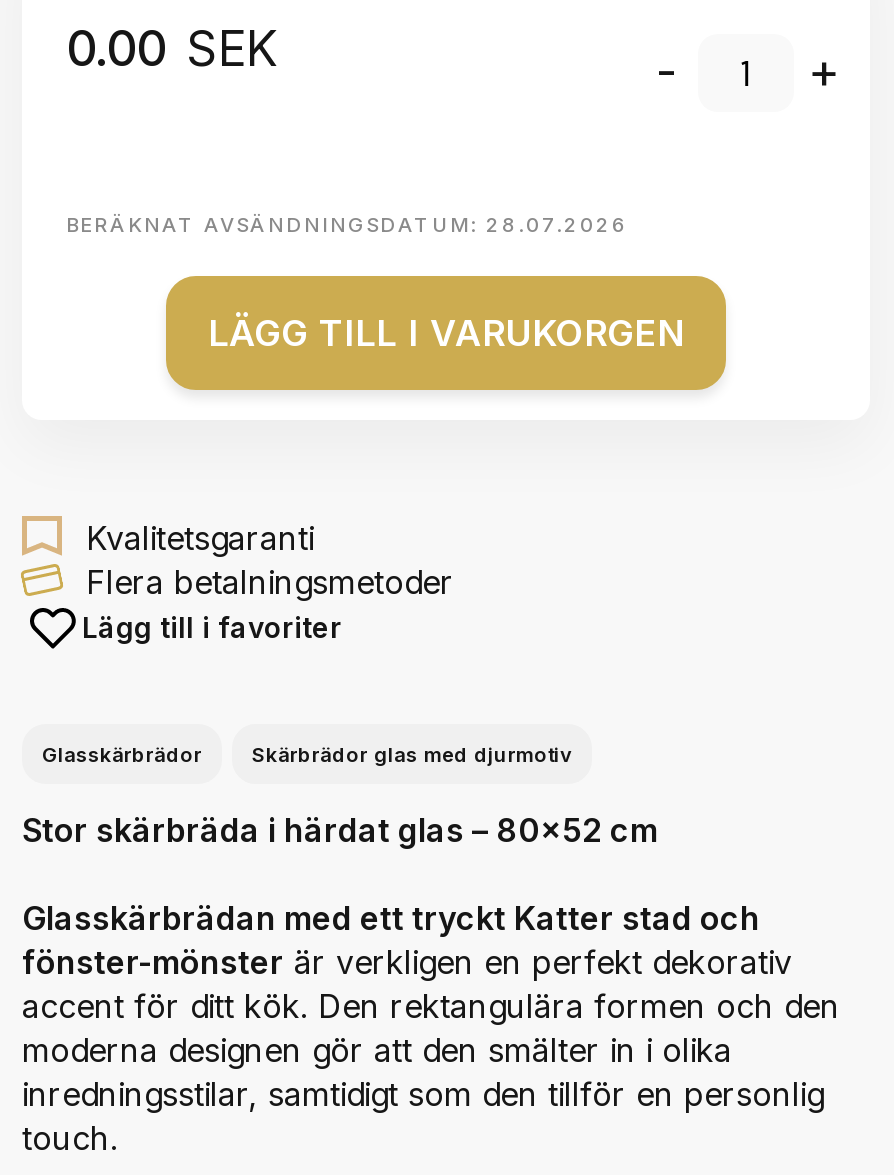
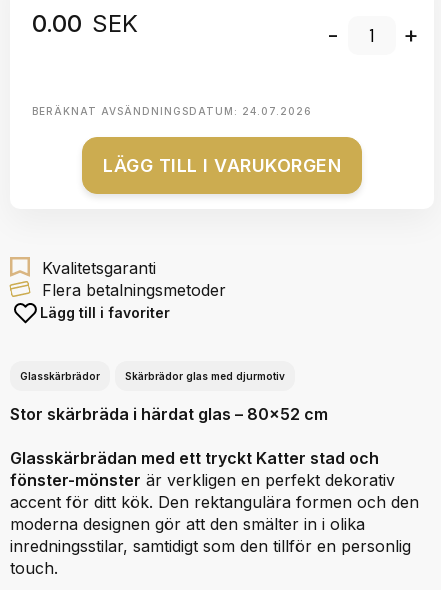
[66,212,628,236] BERÄKNAT AVSÄNDNINGSDATUM: 28.07.2026 -> [32,105,312,117] BERÄKNAT AVSÄNDNINGSDATUM: 24.07.2026

